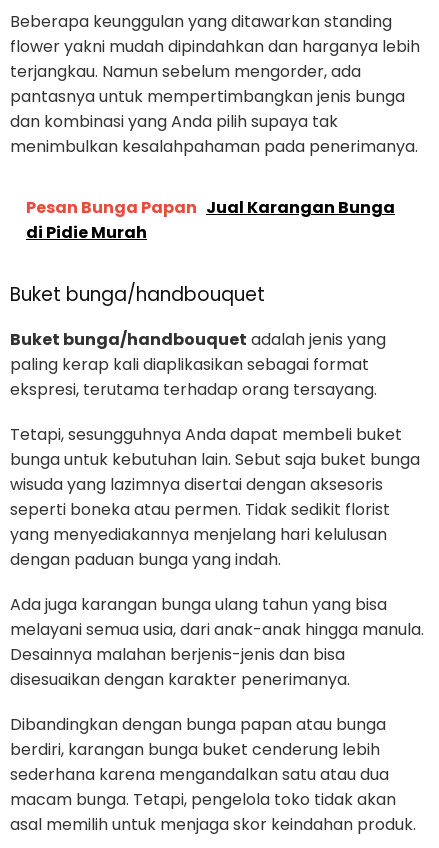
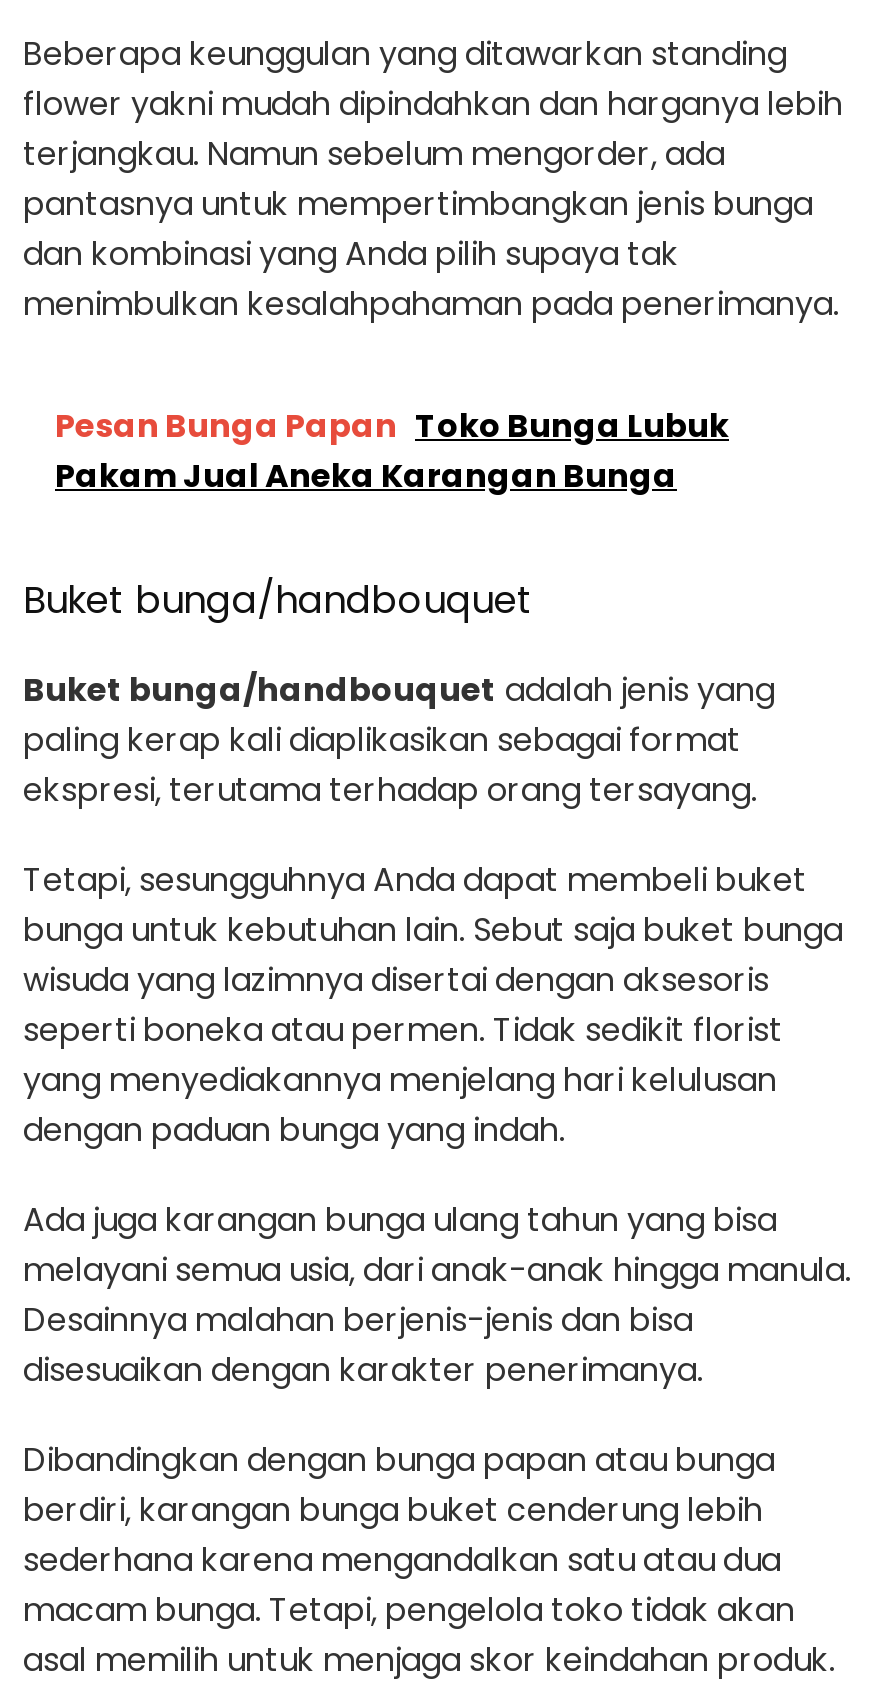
[26,196,395,244] Pesan Bunga Papan Jual Karangan Bunga | di Pidie Murah -> [55,403,729,499] Pesan Bunga Papan Toko Bunga Lubuk | Pakam Jual Aneka Karangan Bunga

